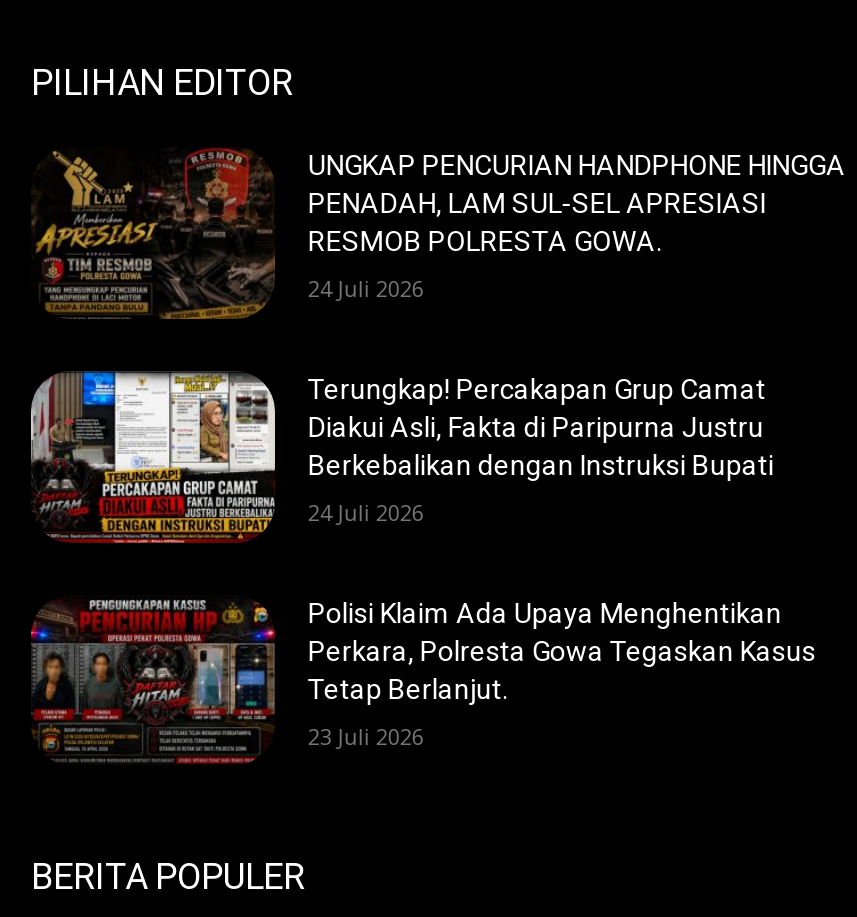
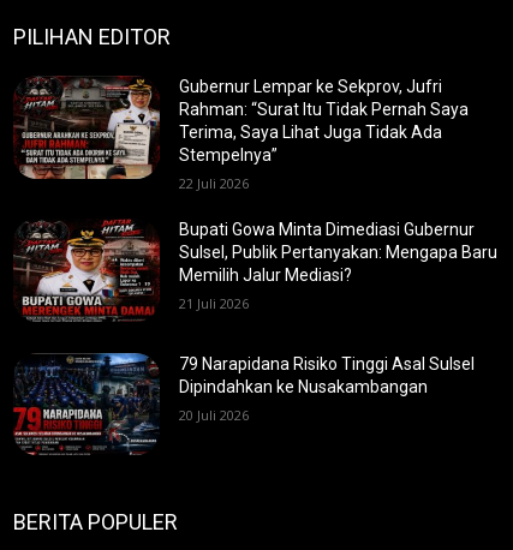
[33,150,846,320] [image] | UNGKAP PENCURIAN HANDPHONE HINGGA | PENADAH, LAM SUL-SEL APRESIASI | RESMOB POLRESTA GOWA. -> [13,76,469,180] [image] | Gubernur Lempar ke Sekprov, Jufri | Rahman: “Surat Itu Tidak Pernah Saya | Terima, Saya Lihat Juga Tidak Ada | Stempelnya”
[308,274,424,304] 24 Juli 2026 -> [179,174,249,192] 22 Juli 2026
[29,370,774,544] [image] | Terungkap! Percakapan Grup Camat | Diakui Asli, Fakta di Paripurna Justru | Berkebalikan dengan Instruksi Bupati -> [13,217,498,323] [image] | Bupati Gowa Minta Dimediasi Gubernur | Sulsel, Publik Pertanyakan: Mengapa Baru | Memilih Jalur Mediasi?
[308,497,424,527] 24 Juli 2026 -> [179,294,249,312] 21 Juli 2026
[29,597,816,764] [image] | Polisi Klaim Ada Upaya Menghentikan | Perkara, Polresta Gowa Tegaskan Kasus | Tetap Berlanjut. -> [13,352,475,456] [image] | 79 Narapidana Risiko Tinggi Asal Sulsel | Dipindahkan ke Nusakambangan
[308,721,424,751] 23 Juli 2026 -> [179,405,249,423] 20 Juli 2026

